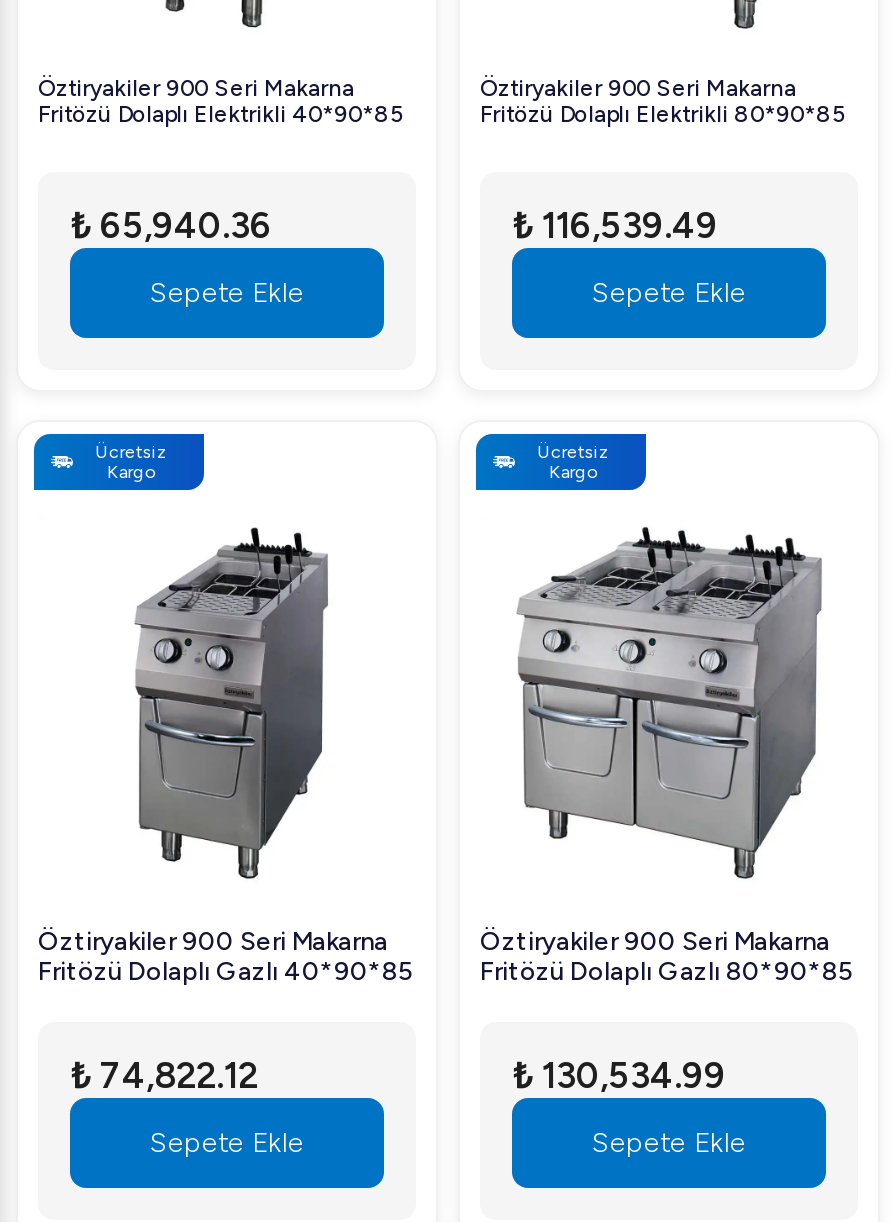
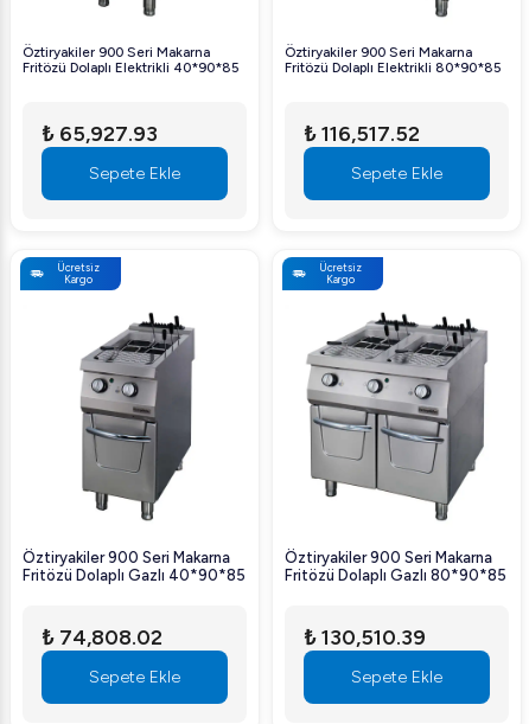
[70,204,272,248] ₺ 65,940.36 -> [42,121,158,147] ₺ 65,927.93
[512,204,718,248] ₺ 116,539.49 -> [304,121,420,147] ₺ 116,517.52
[70,1054,258,1098] ₺ 74,822.12 -> [42,624,162,651] ₺ 74,808.02
[512,1054,726,1098] ₺ 130,534.99 -> [304,624,426,651] ₺ 130,510.39

